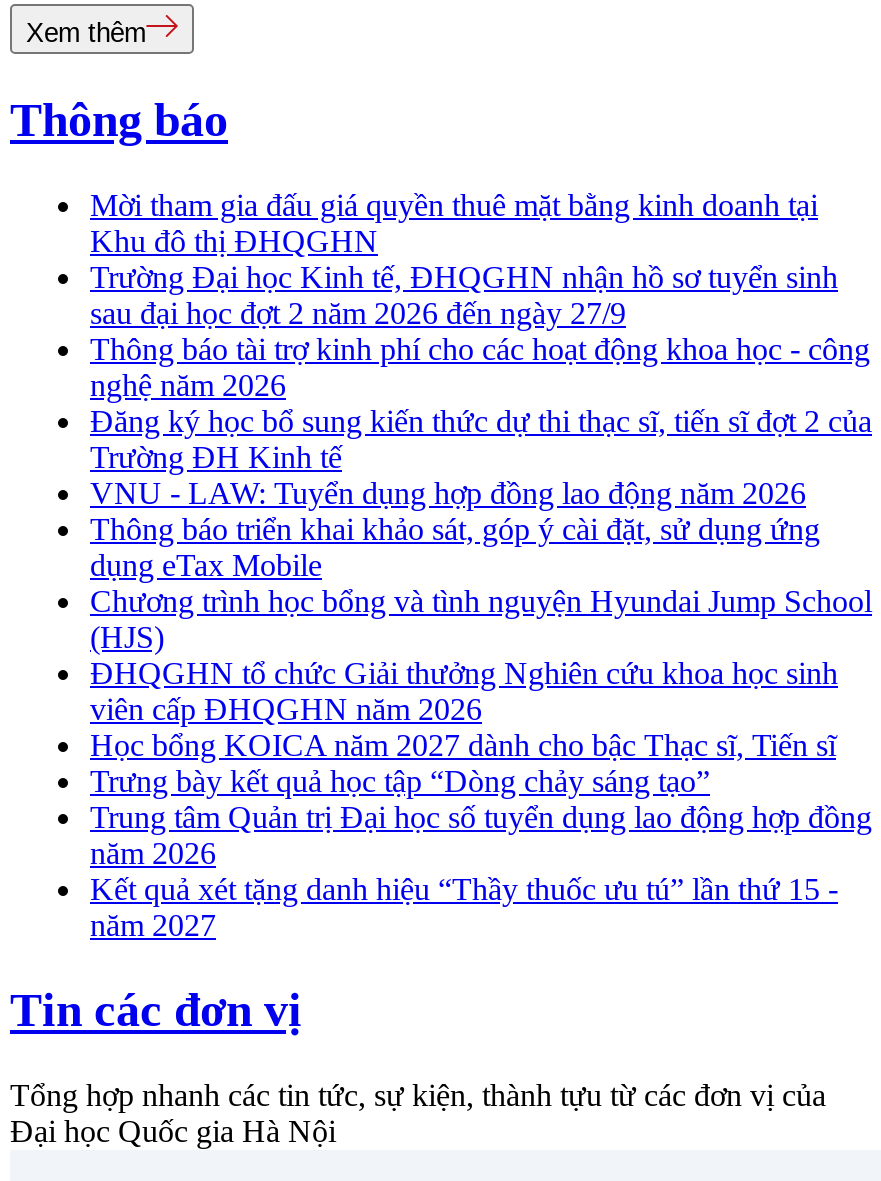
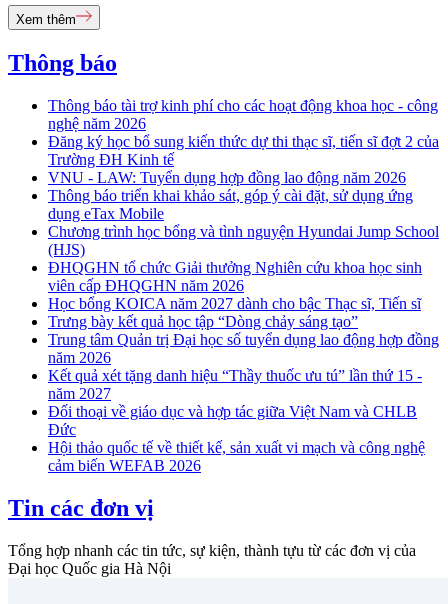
[90,188,838,330] Mời tham gia đấu giá quyền thuê mặt bằng kinh doanh tại | Khu đô thị ĐHQGHN | Trường Đại học Kinh tế, ĐHQGHN nhận hồ sơ tuyển sinh | sau đại học đợt 2 năm 2026 đến ngày 27/9 -> none
moved [90,332,872,942] -> [48,97,439,402]: Thông báo tài trợ kinh phí cho các hoạt động khoa học - công | nghệ năm 2026 | Đăng ký học bổ sung kiến thức dự thi thạc sĩ, tiến sĩ đợt 2 của | ... | Kết quả xét tặng danh hiệu “Thầy thuốc ưu tú” lần thứ 15 - | năm 2027
none -> [48,403,425,474] Đối thoại về giáo dục và hợp tác giữa Việt Nam và CHLB | Đức | Hội thảo quốc tế về thiết kế, sản xuất vi mạch và công nghệ | cảm biến WEFAB 2026

